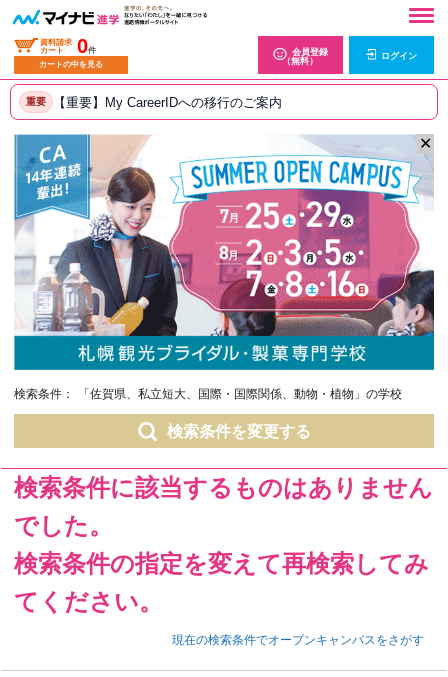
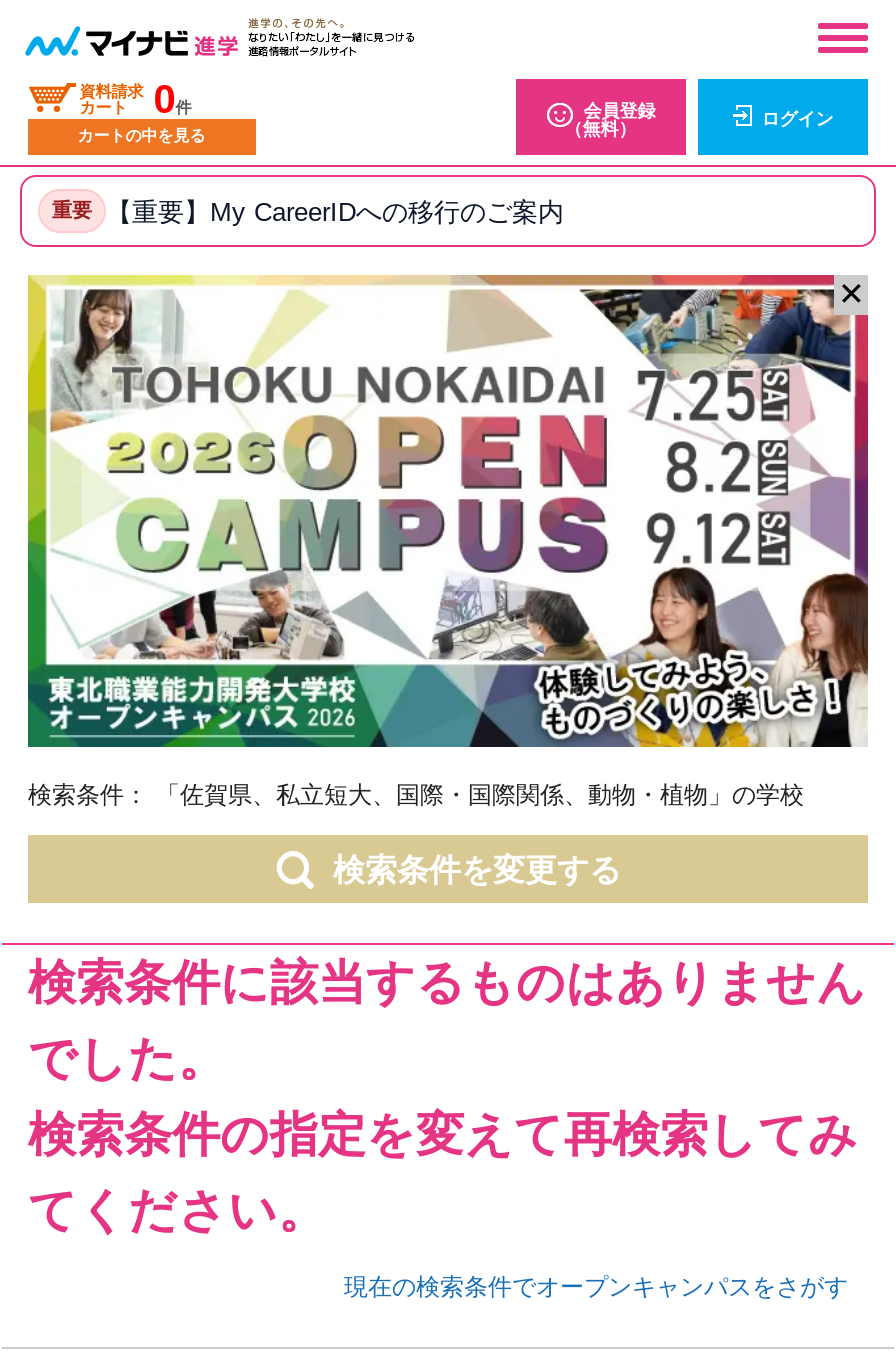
[13,134,435,371] [image] -> [26,273,870,749] [image]

